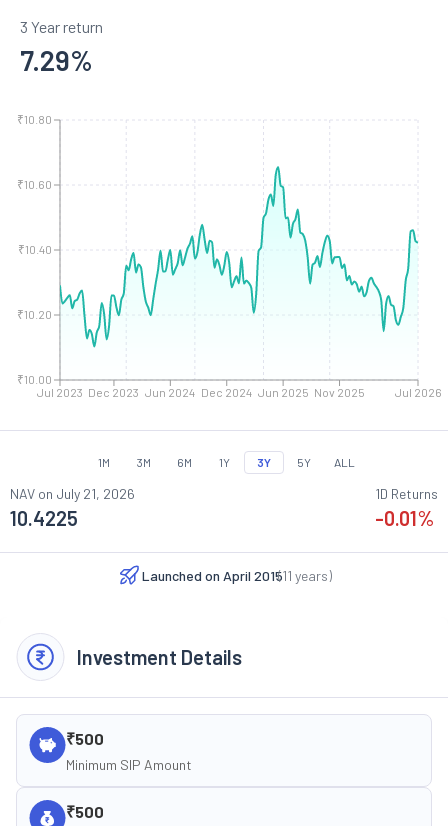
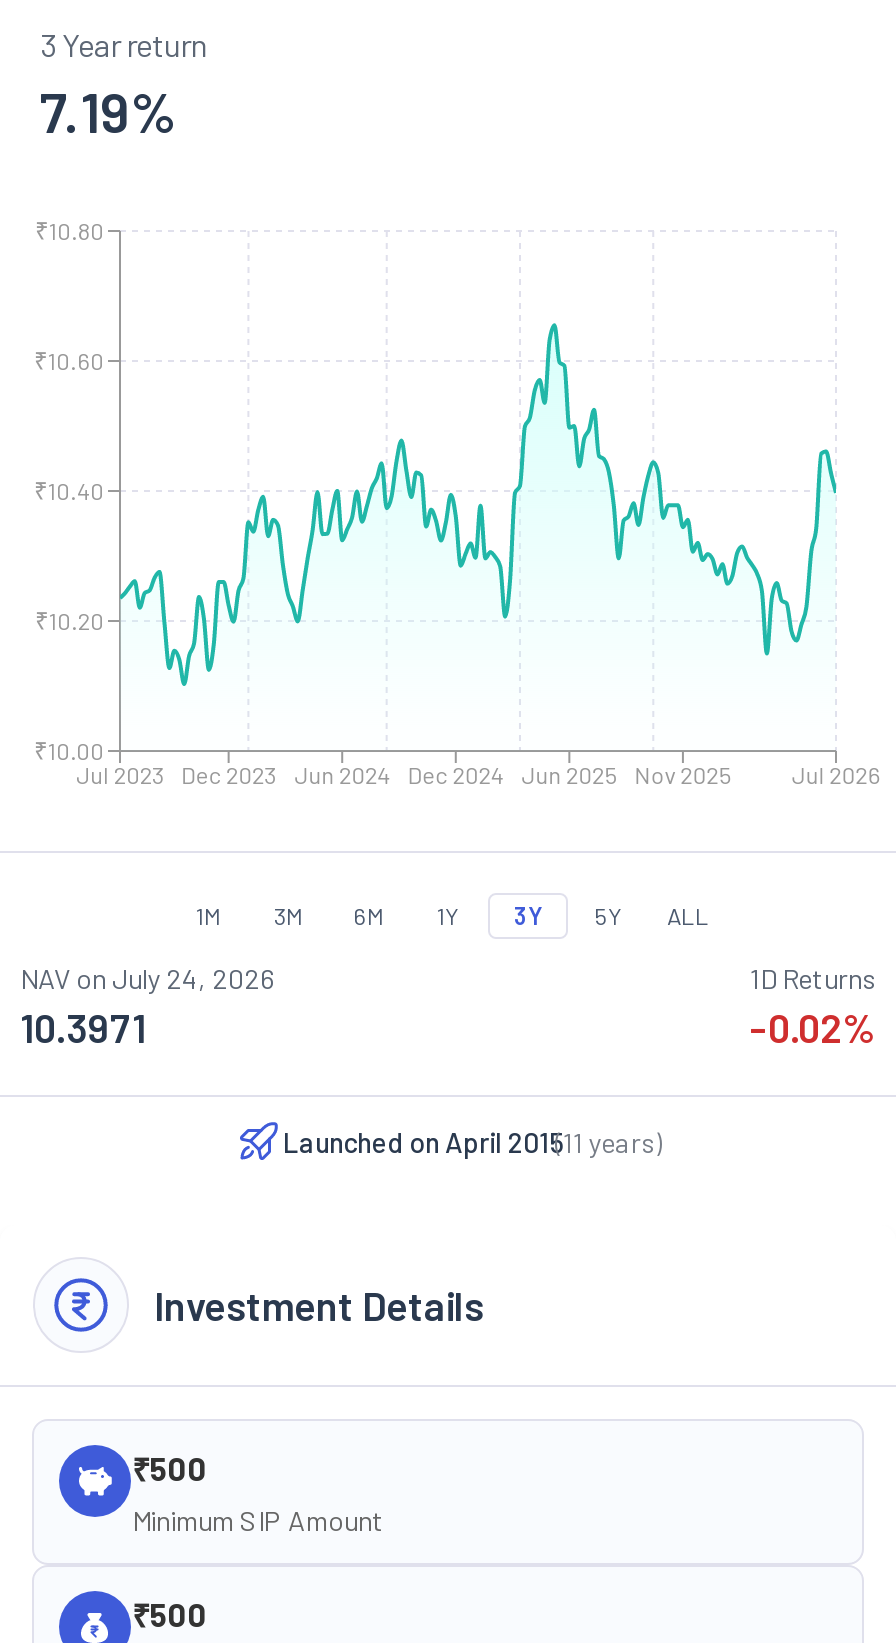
[20,43,93,77] 7.29% -> [40,77,176,145] 7.19%
[59,226,215,348] [image] -> [118,439,486,687] [image]
[10,485,135,502] NAV on July 21, 2026 -> [20,961,276,995] NAV on July 24, 2026
[10,506,78,530] 10.4225 -> [20,1003,146,1051] 10.3971
[375,506,434,530] -0.01% -> [750,1003,876,1051] -0.02%

